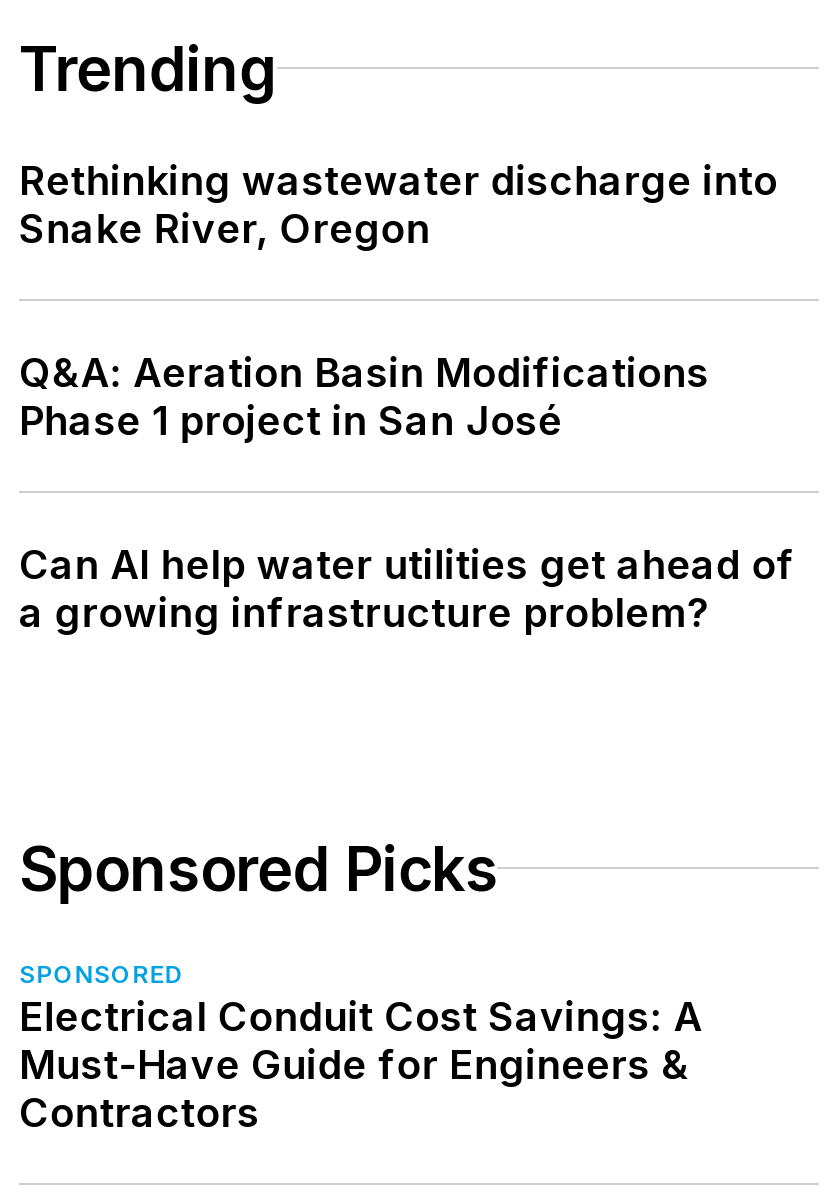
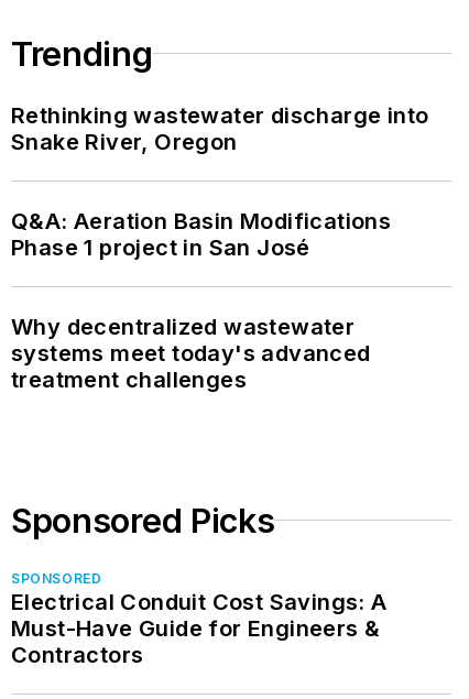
[19,541,795,637] Can AI help water utilities get ahead of | a growing infrastructure problem? -> [11,314,371,393] Why decentralized wastewater | systems meet today's advanced | treatment challenges

